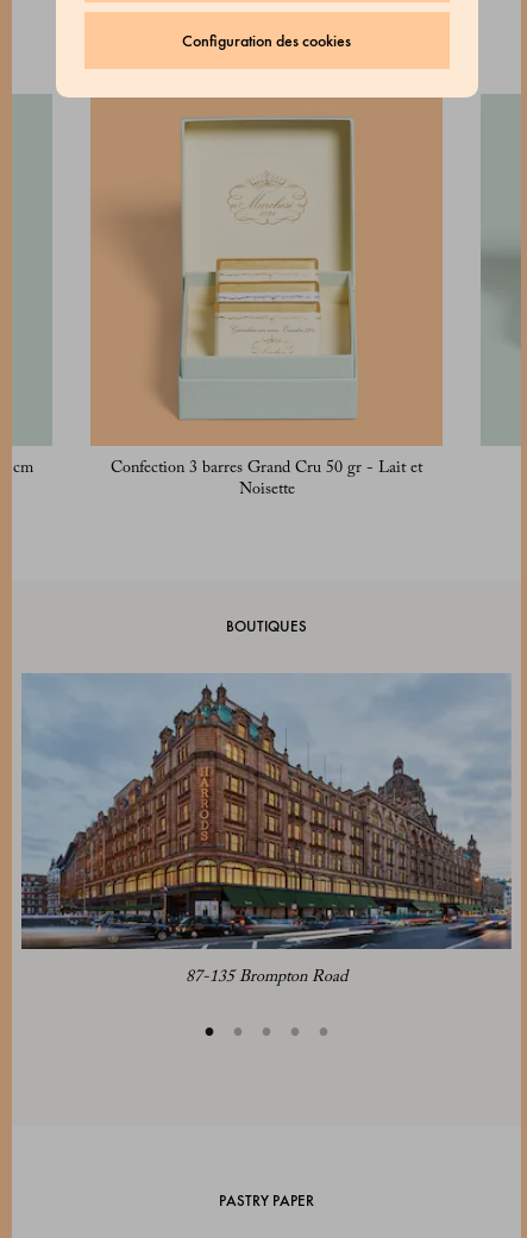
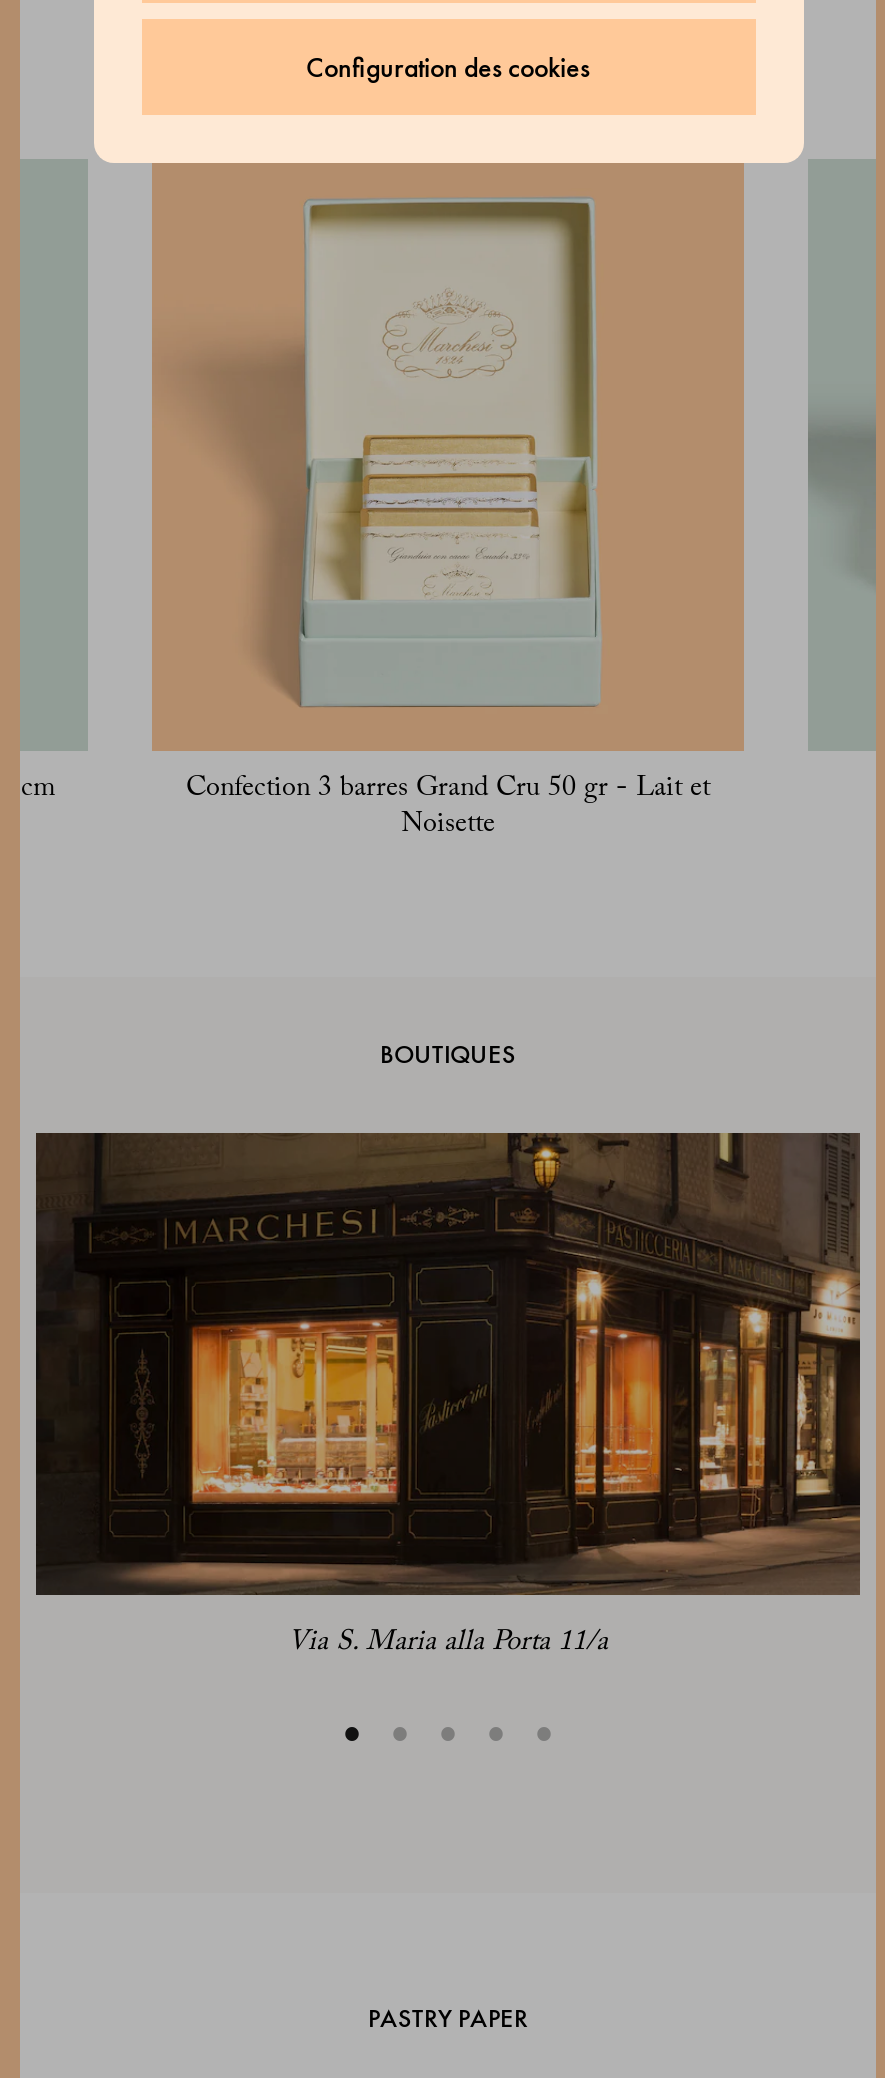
[21,673,512,986] [image] | 87-135 Brompton Road -> [34,1131,862,1657] [image] | Via S. Maria alla Porta 11/a

